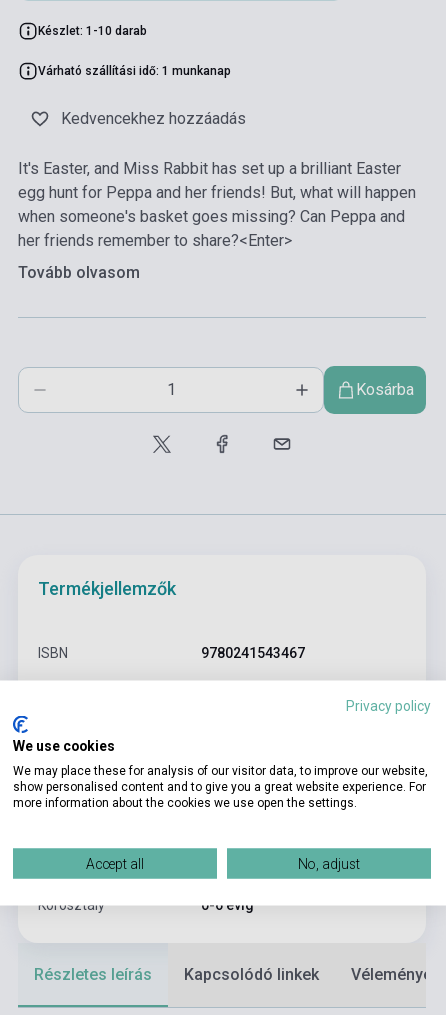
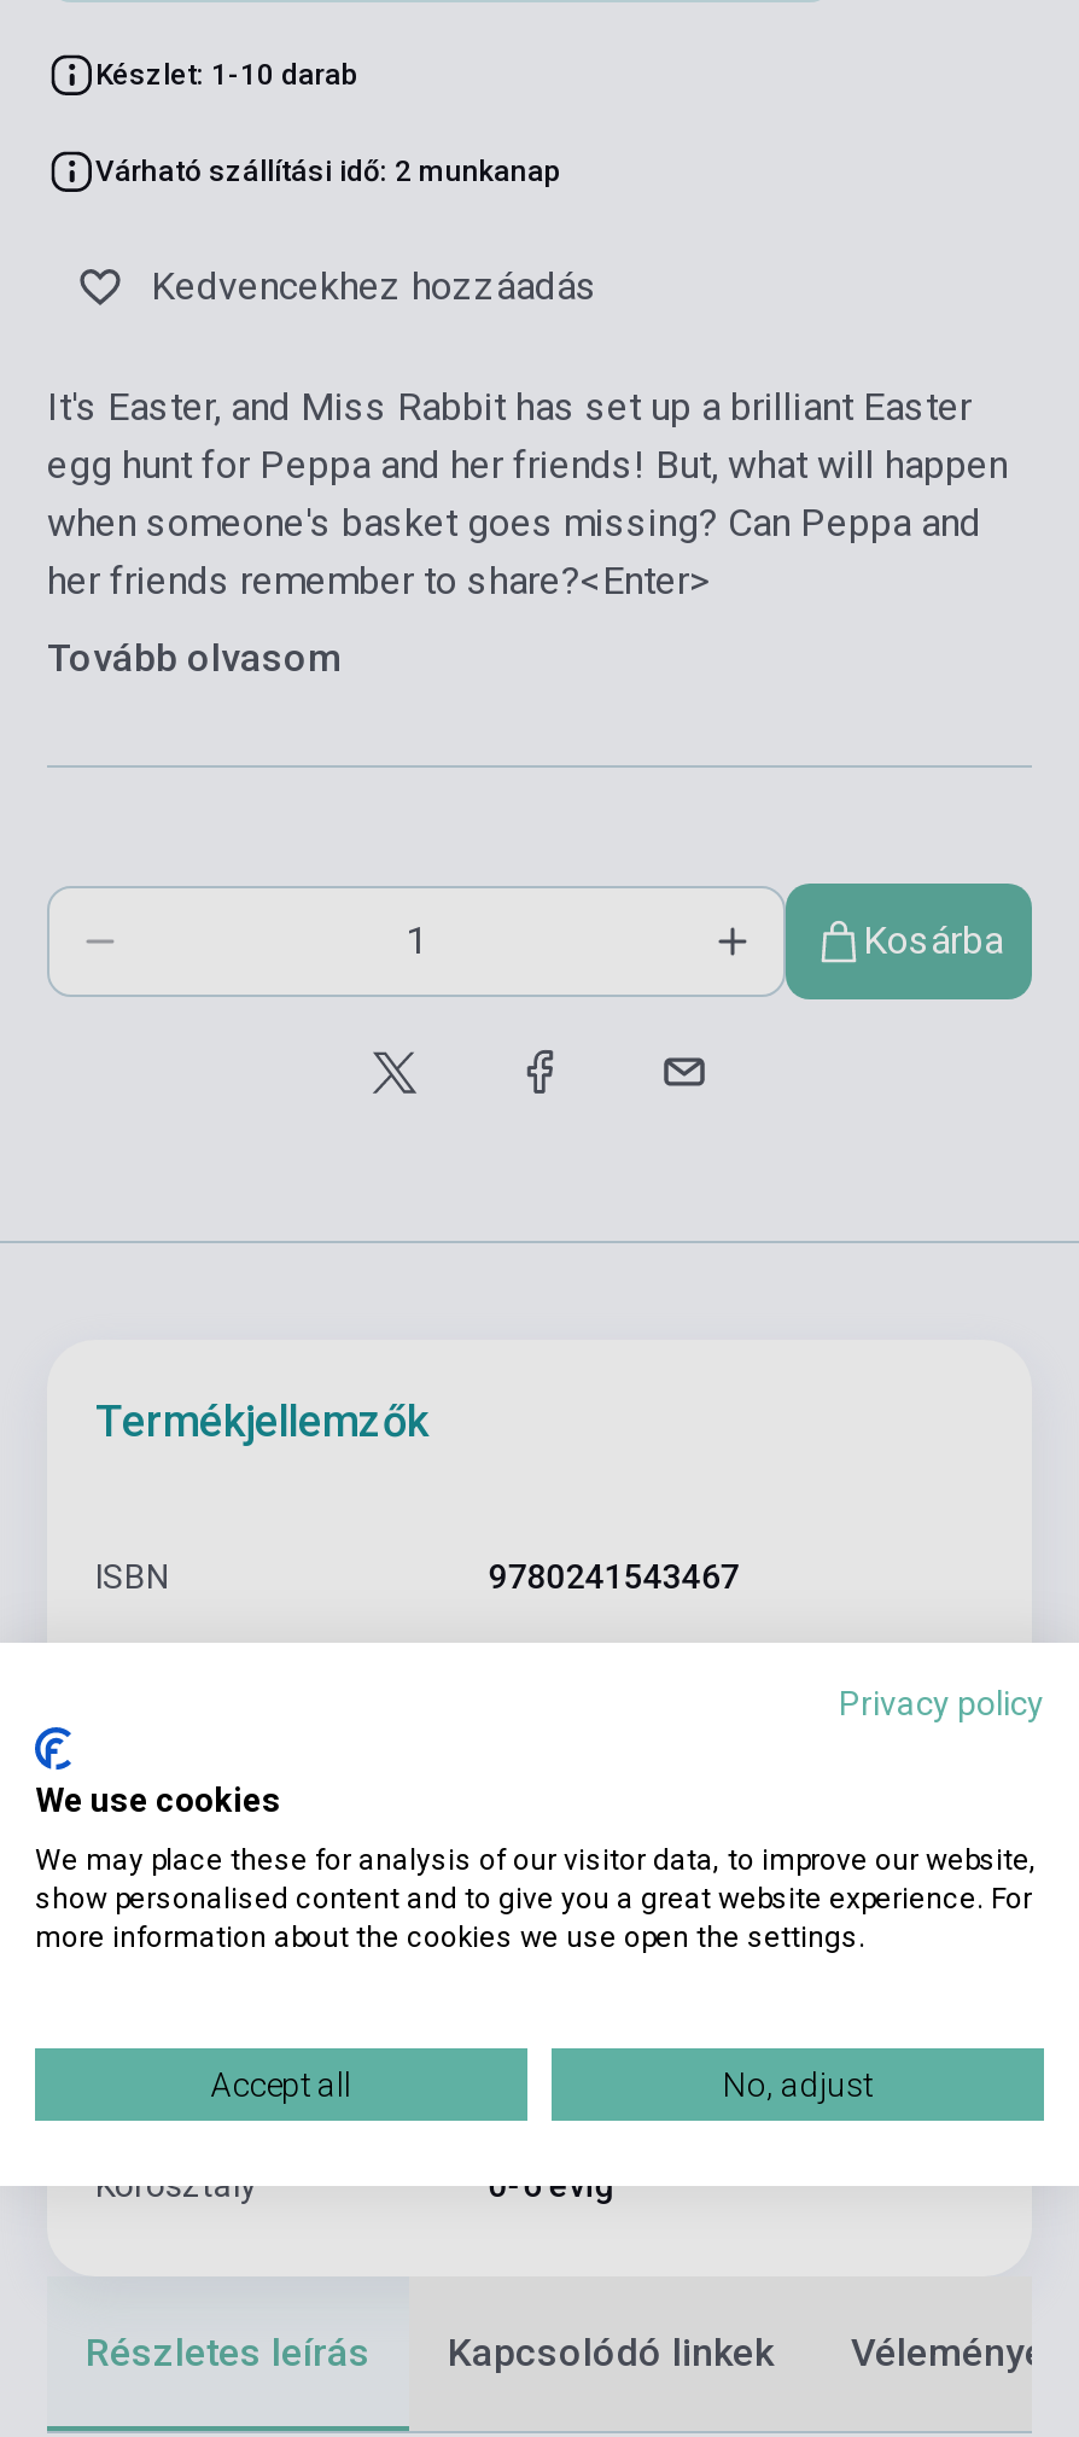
[38,64,231,78] Várható szállítási idő: 1 munkanap -> [95,155,561,189] Várható szállítási idő: 2 munkanap

